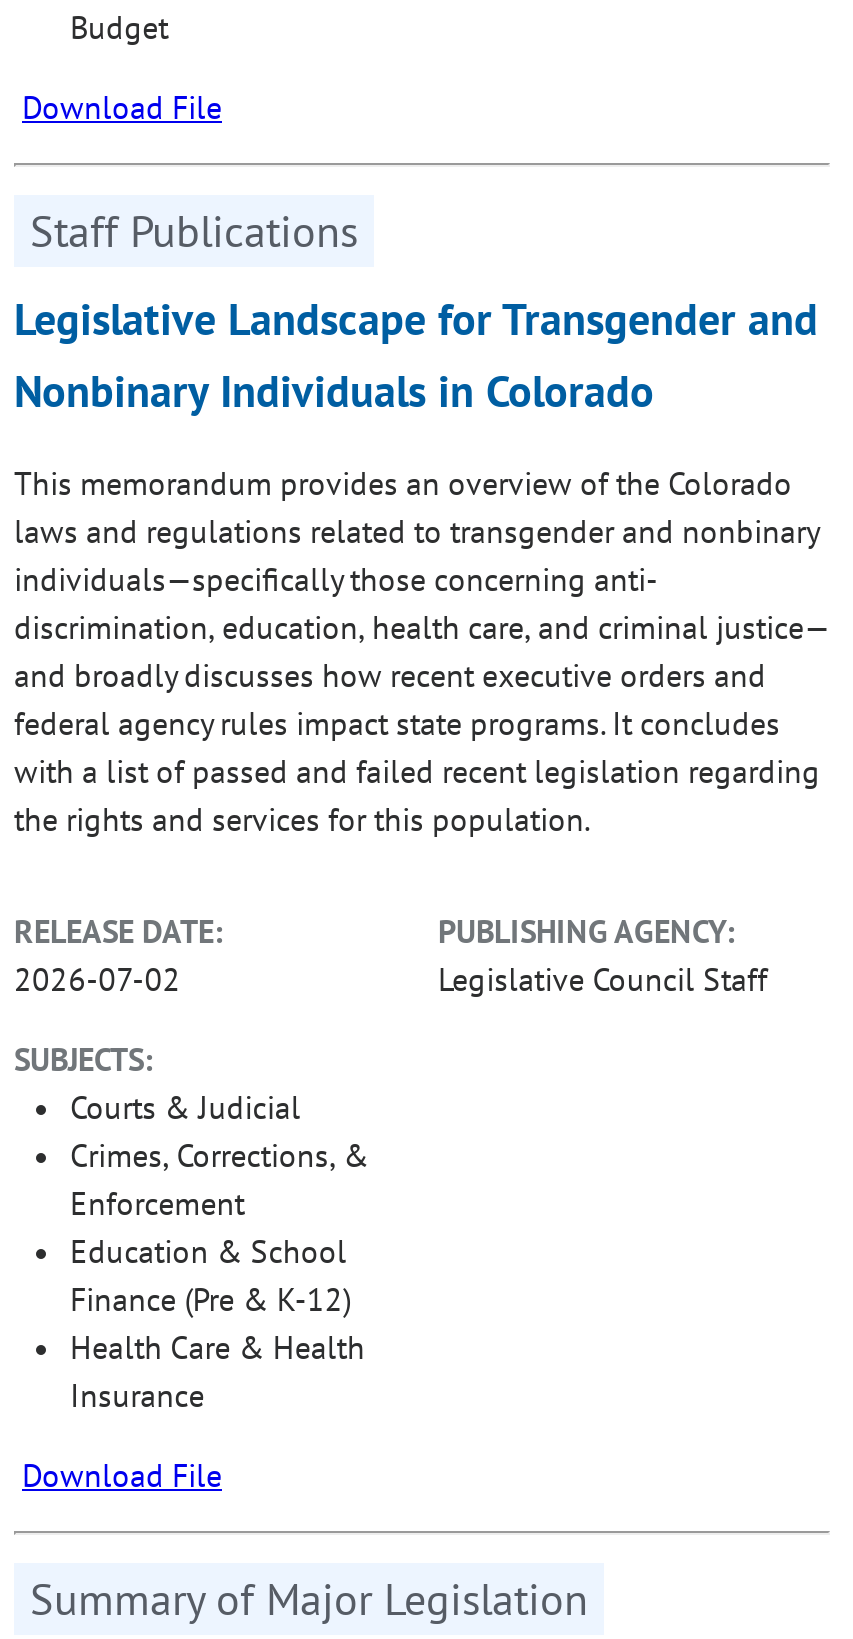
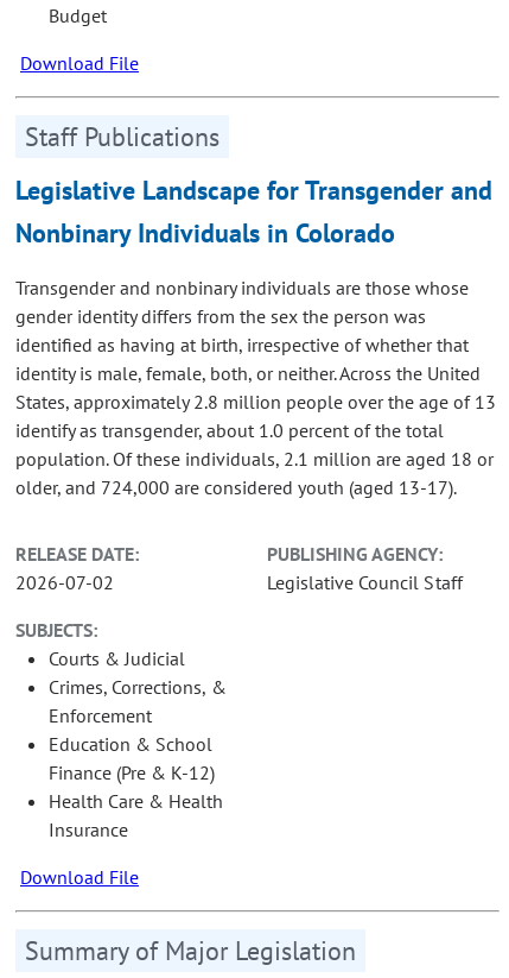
[14,463,830,839] This memorandum provides an overview of the Colorado | laws and regulations related to transgender and nonbinary | individuals—specifically those concerning anti- | discrimination, education, health care, and criminal justice— | and broadly discusses how recent executive orders and | federal agency rules impact state programs. It concludes | with a list of passed and failed recent legislation regarding | the rights and services for this population. -> [15,275,496,499] Transgender and nonbinary individuals are those whose | gender identity differs from the sex the person was | identified as having at birth, irrespective of whether that | identity is male, female, both, or neither. Across the United | States, approximately 2.8 million people over the age of 13 | identify as transgender, about 1.0 percent of the total | population. Of these individuals, 2.1 million are aged 18 or | older, and 724,000 are considered youth (aged 13-17).

